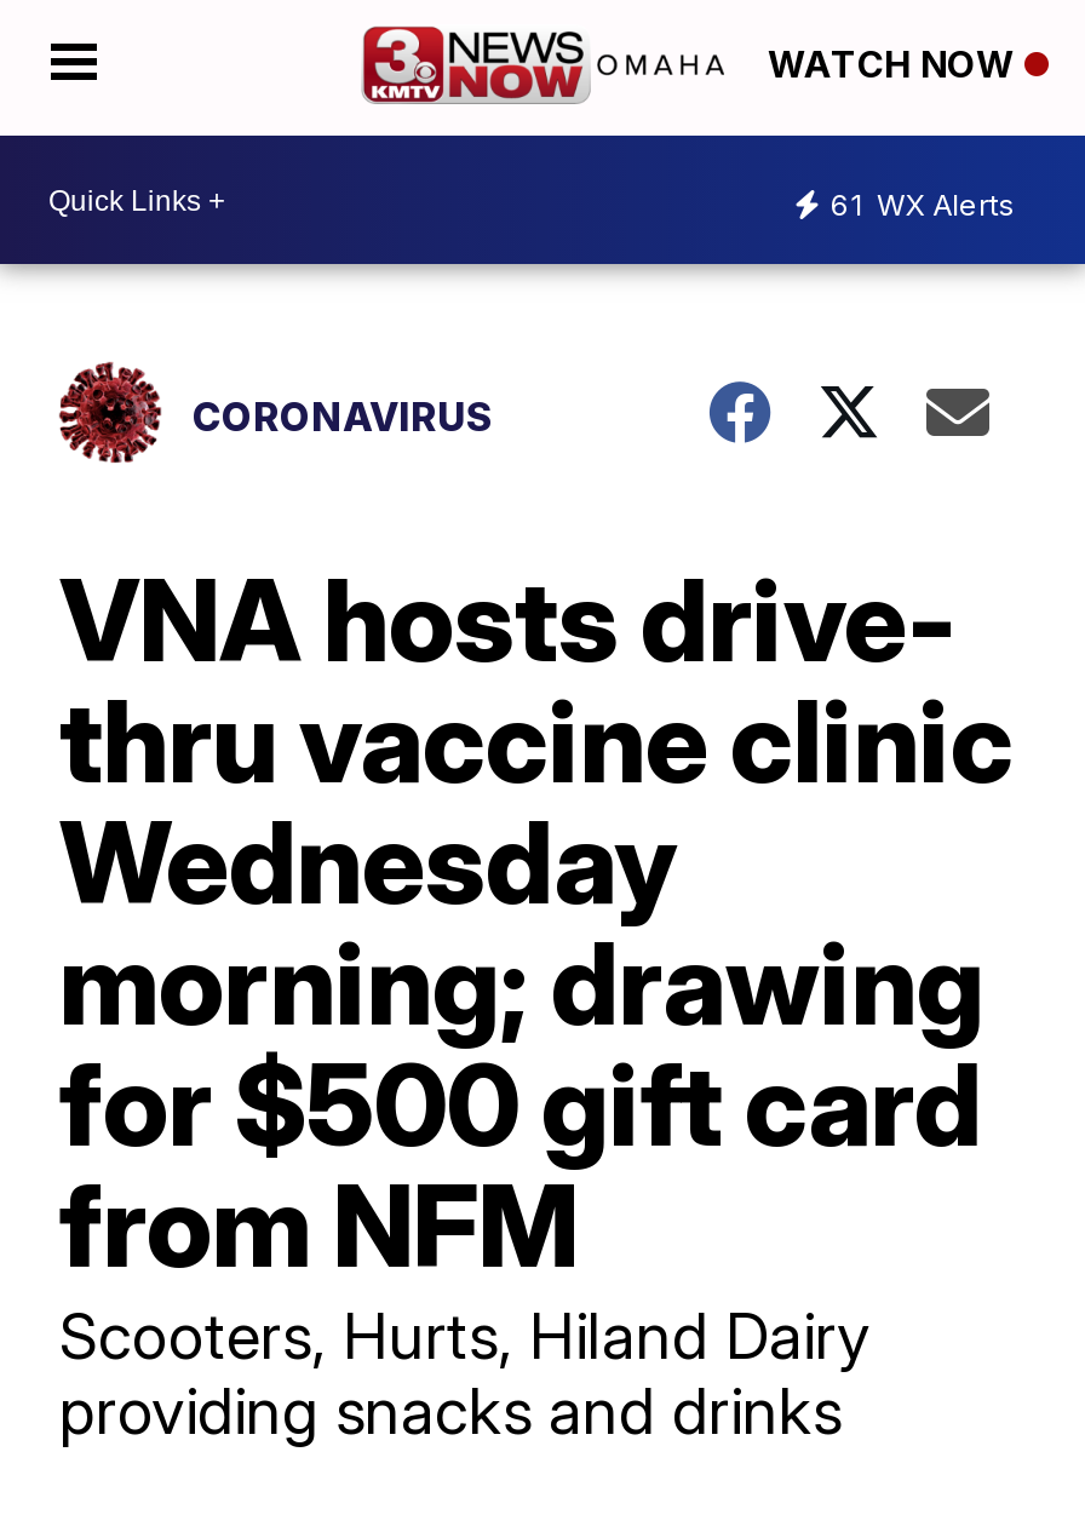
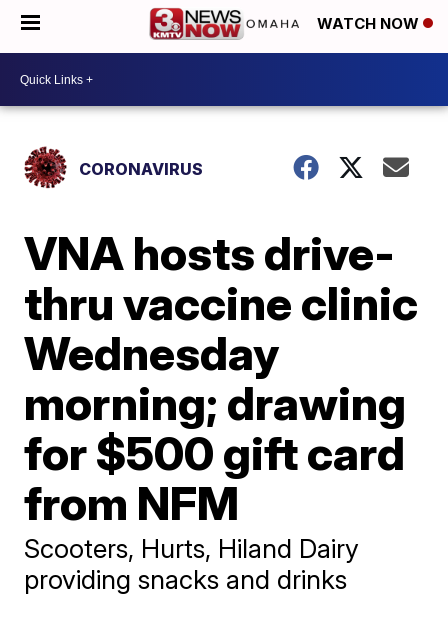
[831,185,1015,222] 61 WX Alerts -> none

